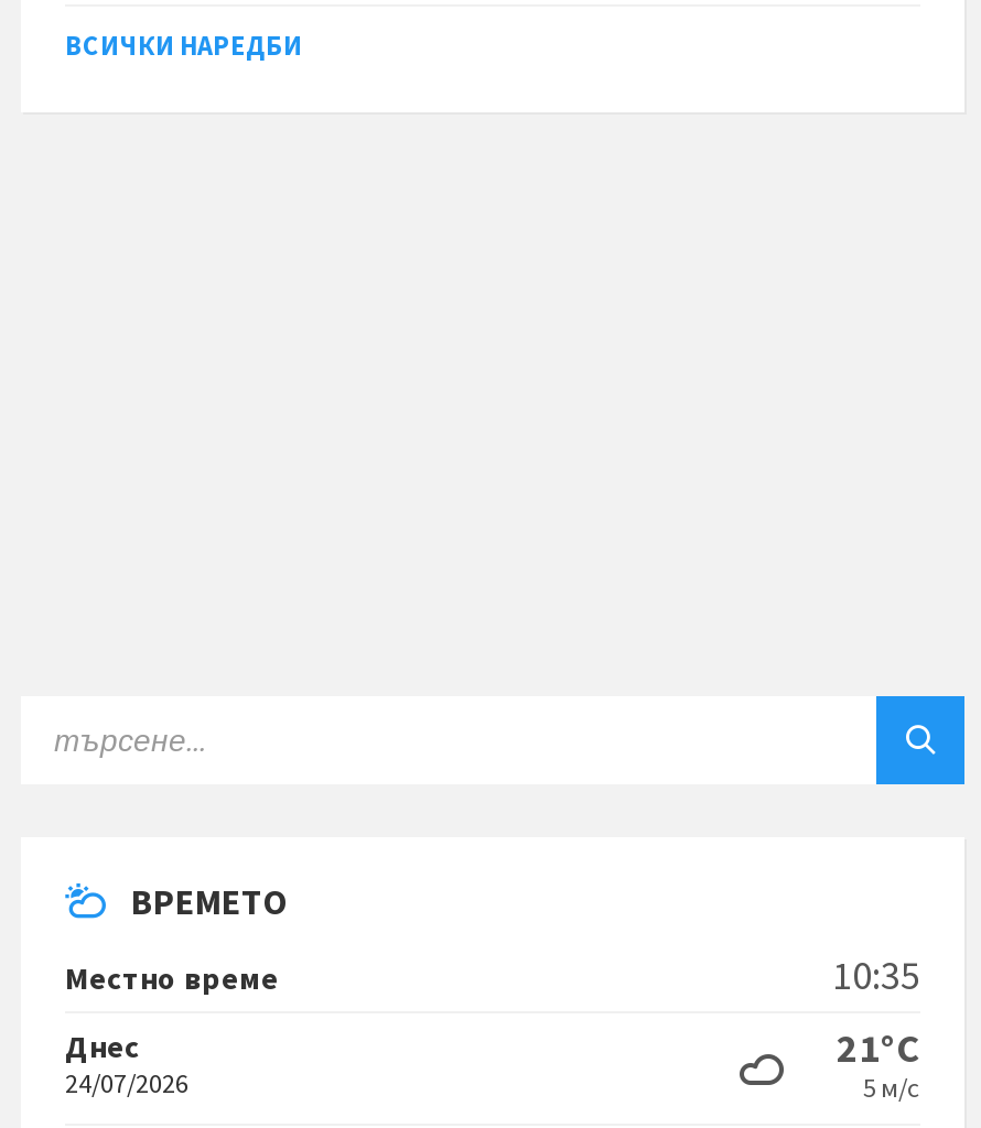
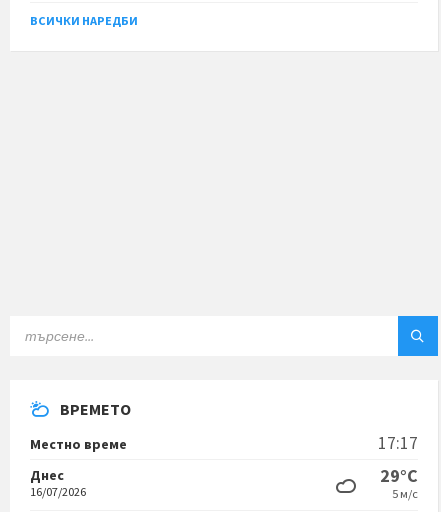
[832,950,920,1000] 10:35 -> [378,431,418,454] 17:17
[837,1022,920,1073] 21°C -> [380,464,418,487] 29°C
[65,1066,188,1099] 24/07/2026 -> [30,484,86,499] 16/07/2026

